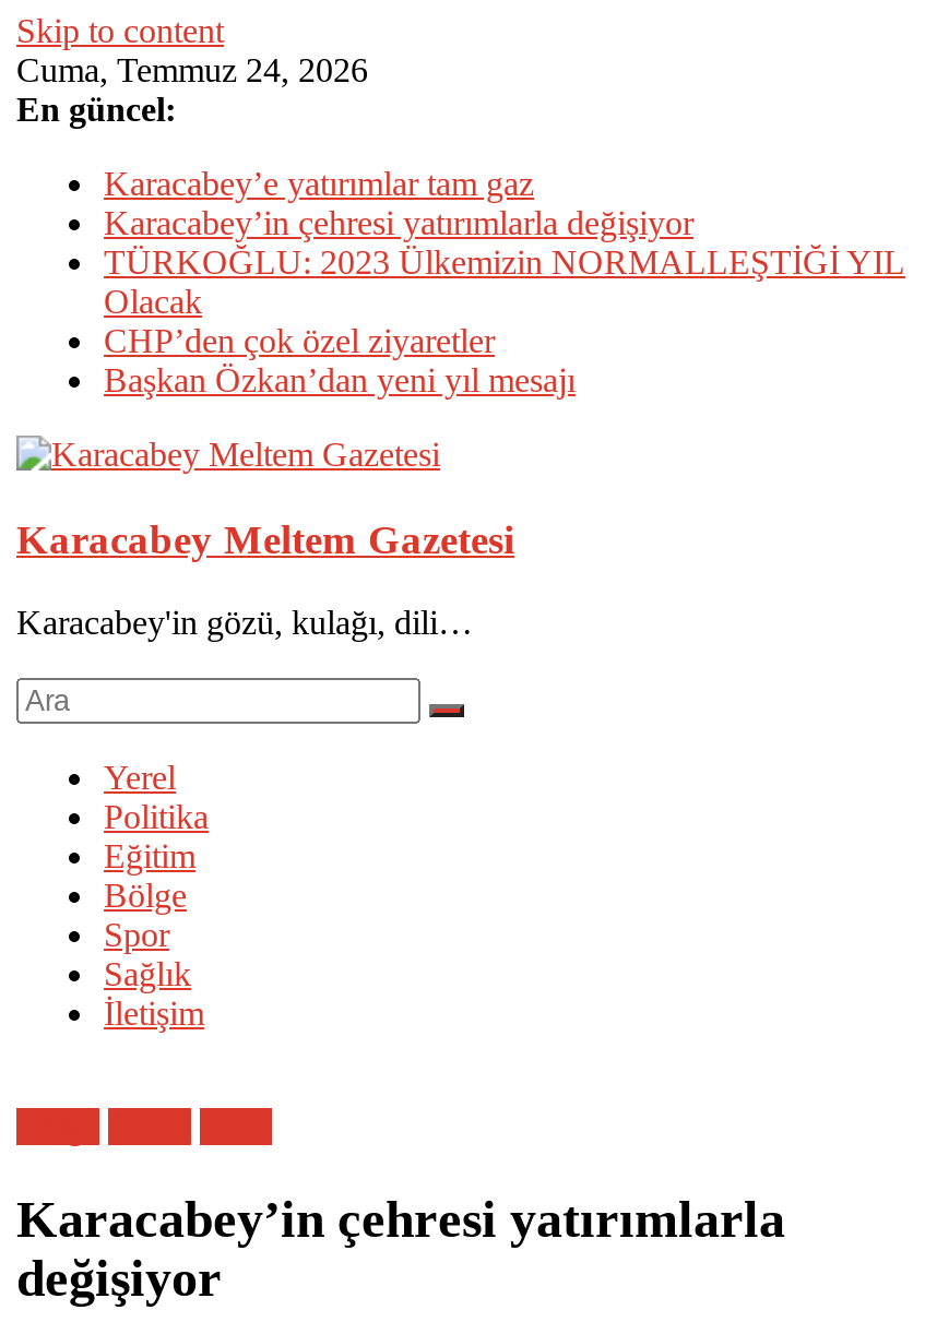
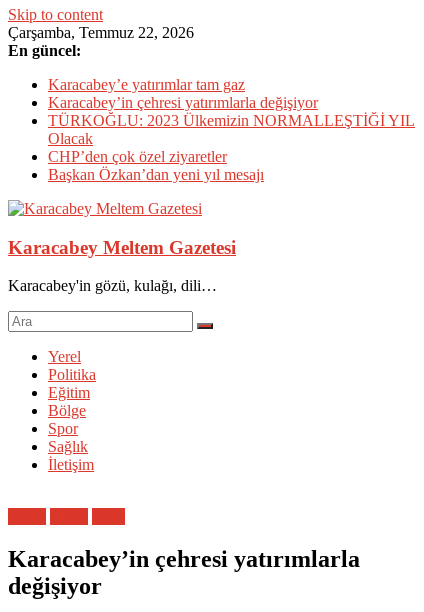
[16,51,368,88] Cuma, Temmuz 24, 2026 -> [8,24,194,41] Çarşamba, Temmuz 22, 2026

